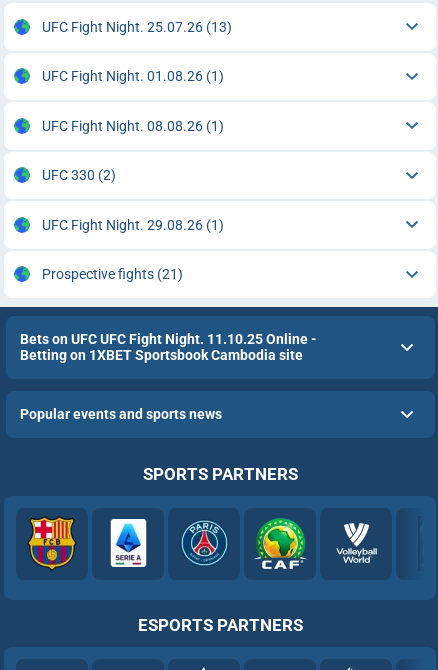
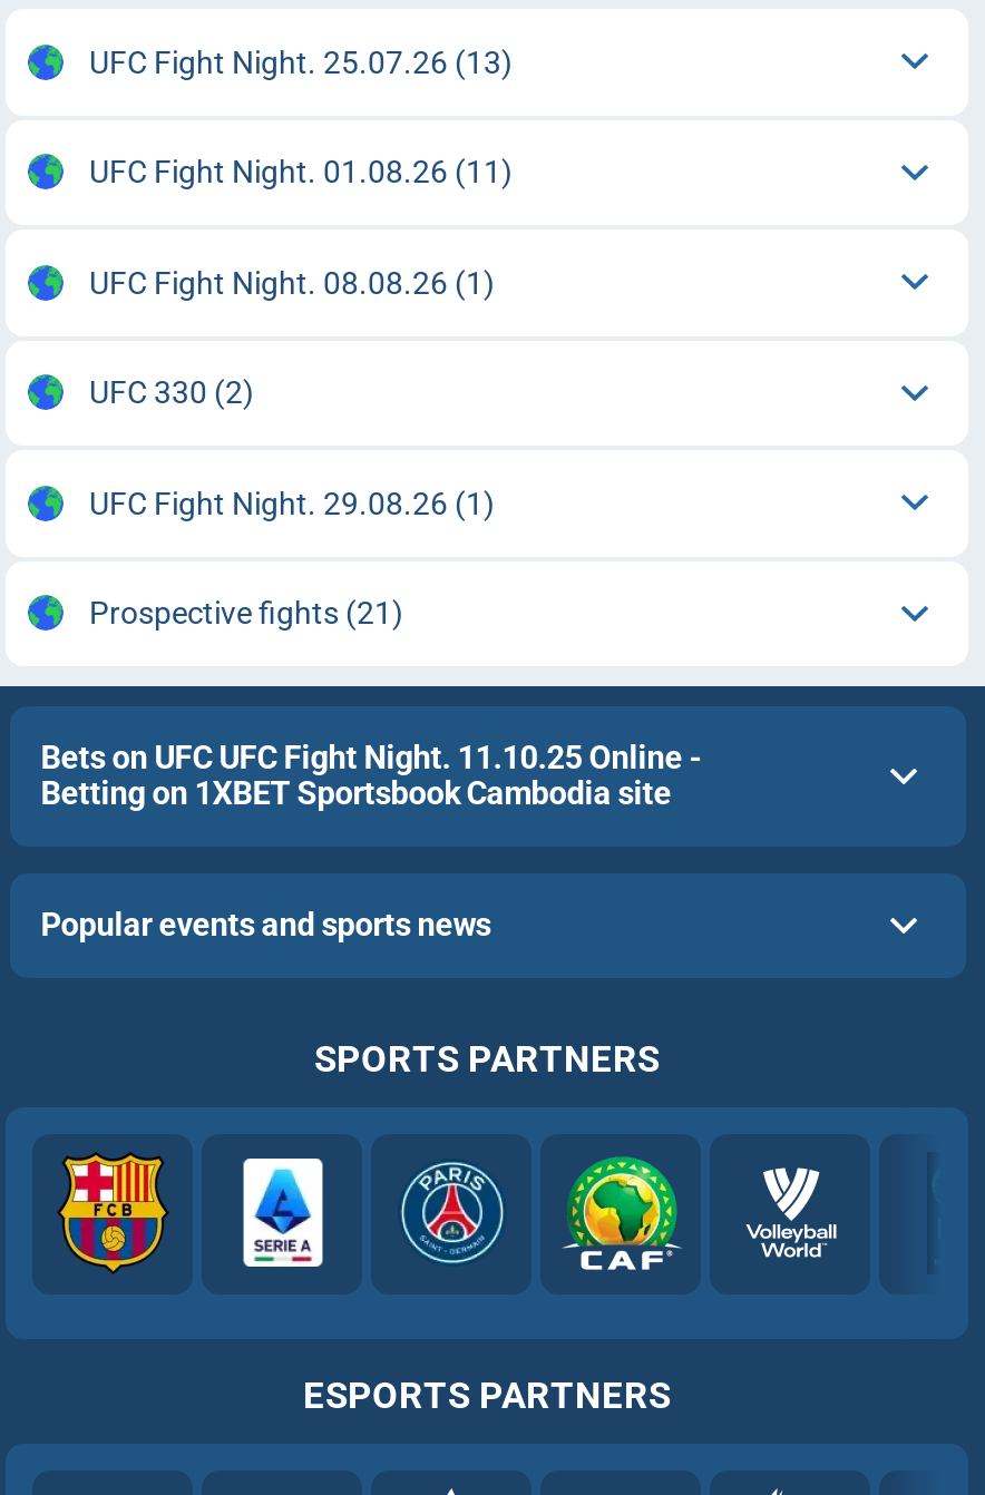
[41,68,223,84] UFC Fight Night. 01.08.26 (1) -> [89,154,513,190] UFC Fight Night. 01.08.26 (11)

